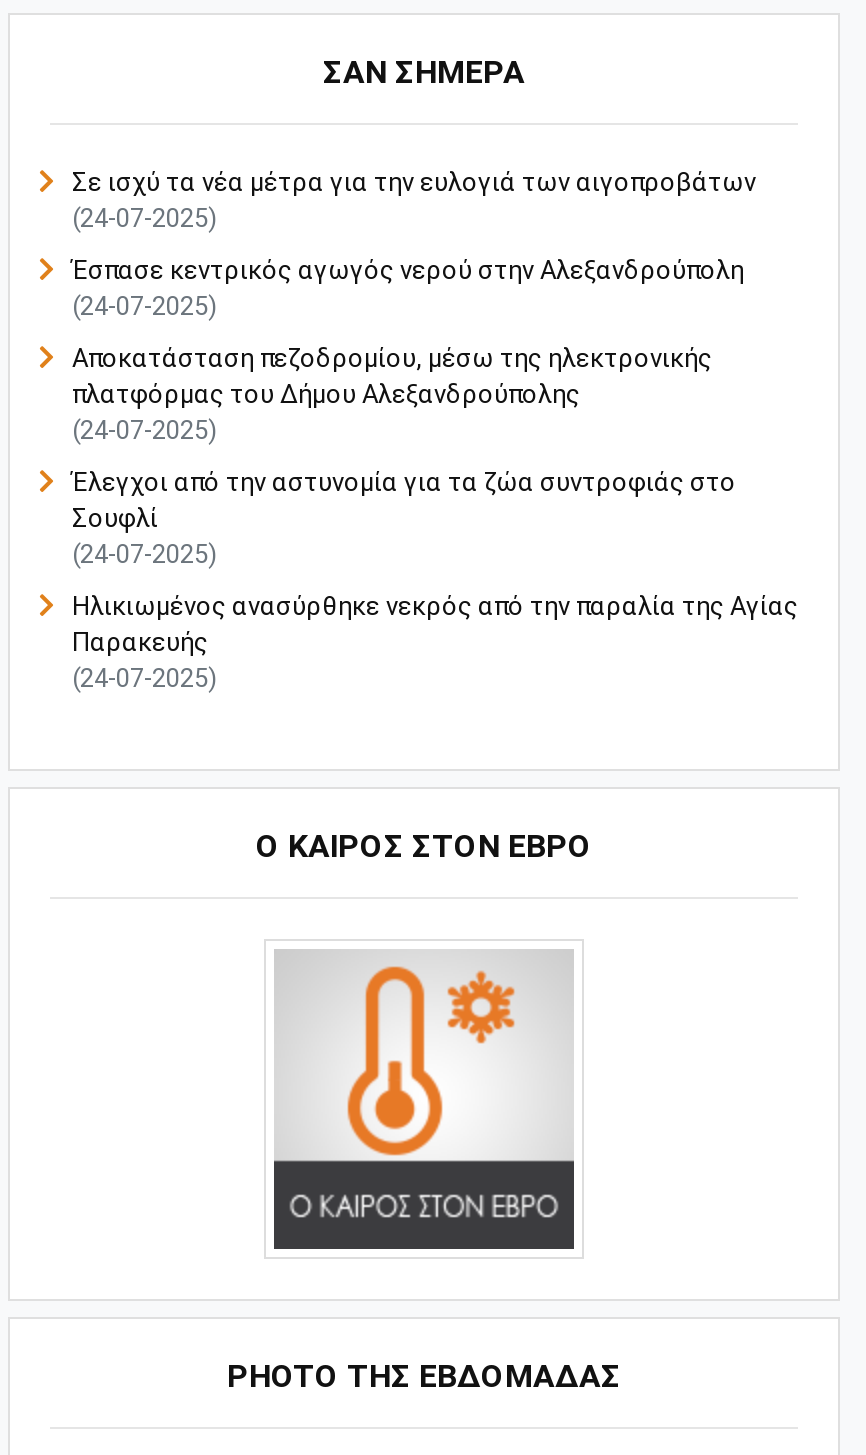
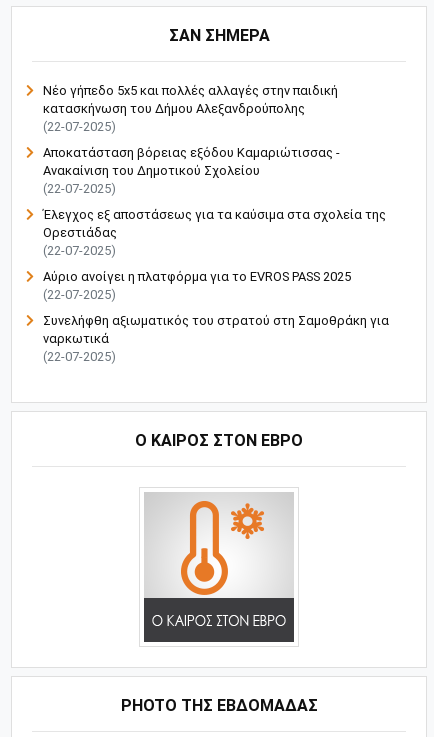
[72,168,756,234] Σε ισχύ τα νέα μέτρα για την ευλογιά των αιγοπροβάτων | (24-07-2025) -> [43,83,338,134] Νέο γήπεδο 5x5 και πολλές αλλαγές στην παιδική | κατασκήνωση του Δήμου Αλεξανδρούπολης | (22-07-2025)
[72,256,744,322] Έσπασε κεντρικός αγωγός νερού στην Αλεξανδρούπολη | (24-07-2025) -> [43,145,340,196] Αποκατάσταση βόρειας εξόδου Καμαριώτισσας - | Ανακαίνιση του Δημοτικού Σχολείου | (22-07-2025)
[72,344,712,446] Αποκατάσταση πεζοδρομίου, μέσω της ηλεκτρονικής | πλατφόρμας του Δήμου Αλεξανδρούπολης | (24-07-2025) -> [43,207,386,258] Έλεγχος εξ αποστάσεως για τα καύσιμα στα σχολεία της | Ορεστιάδας | (22-07-2025)
[72,468,736,570] Έλεγχοι από την αστυνομία για τα ζώα συντροφιάς στο | Σουφλί | (24-07-2025) -> [43,269,351,302] Αύριο ανοίγει η πλατφόρμα για το EVROS PASS 2025 | (22-07-2025)
[72,592,798,694] Ηλικιωμένος ανασύρθηκε νεκρός από την παραλία της Αγίας | Παρακευής | (24-07-2025) -> [43,313,389,364] Συνελήφθη αξιωματικός του στρατού στη Σαμοθράκη για | ναρκωτικά | (22-07-2025)

